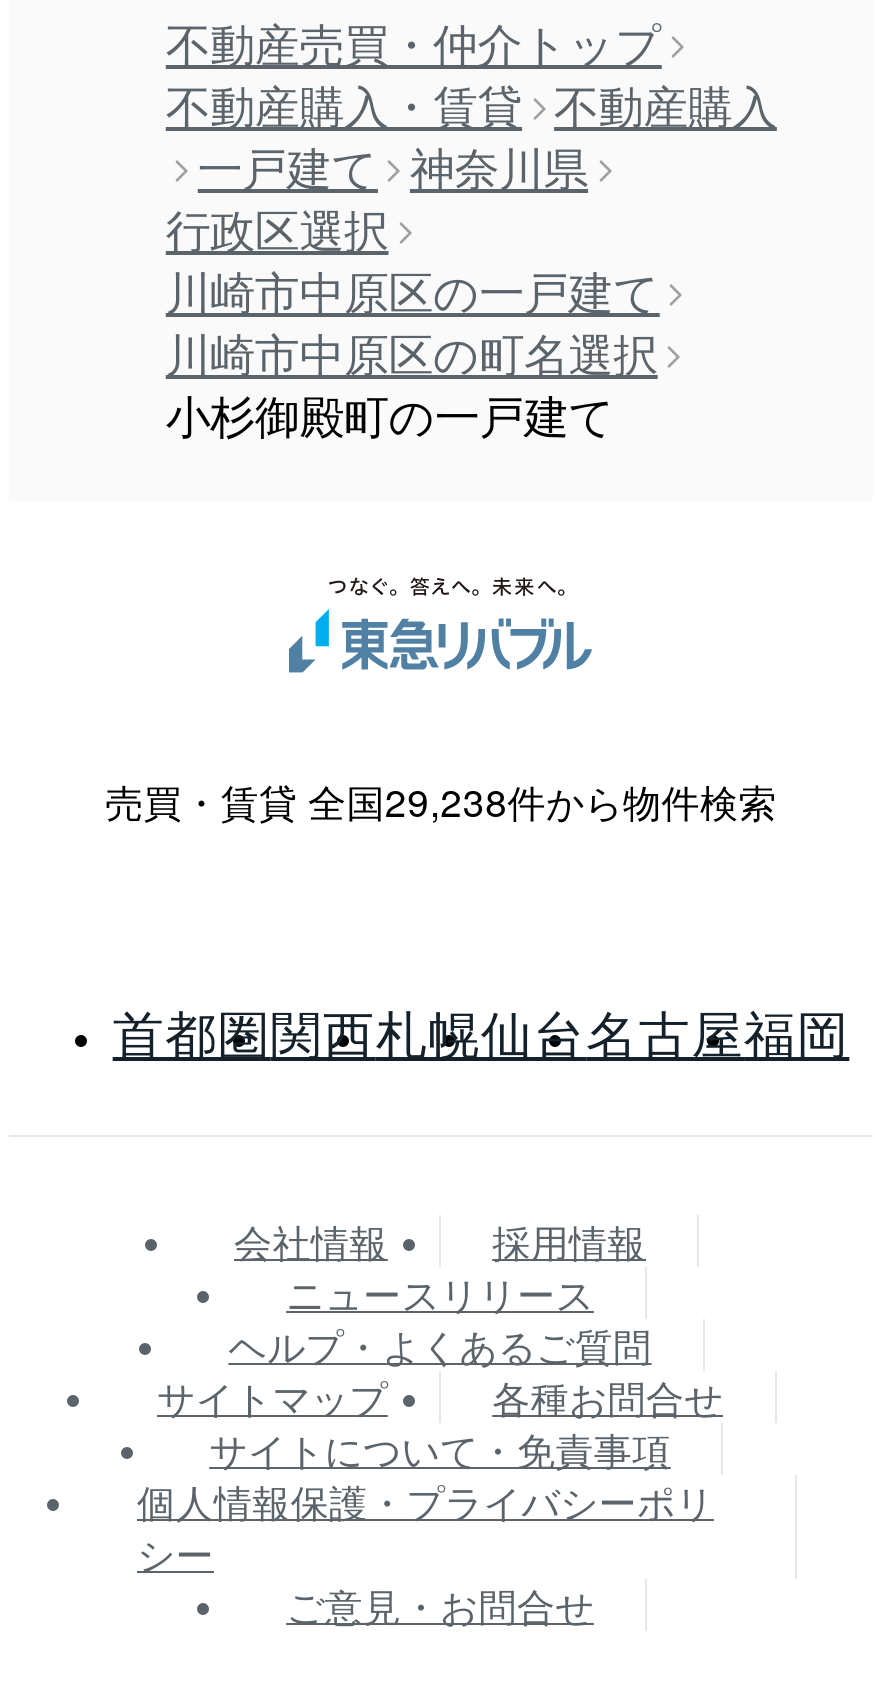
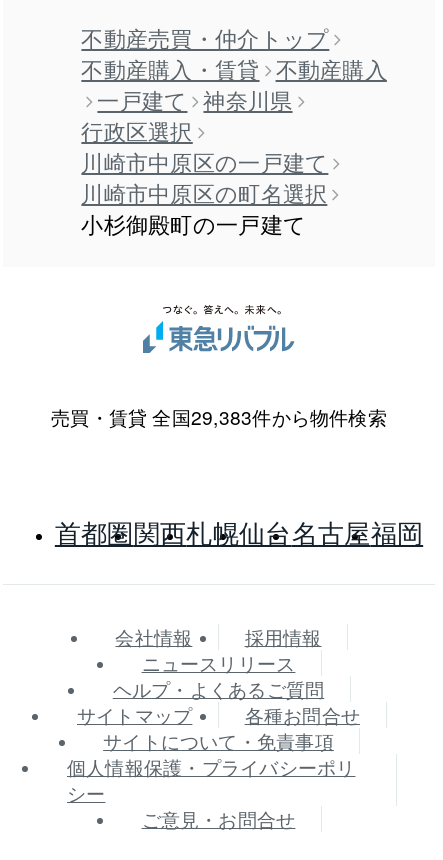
[105,773,777,827] 売買・賃貸 全国29,238件から物件検索 -> [51,403,387,430] 売買・賃貸 全国29,383件から物件検索

